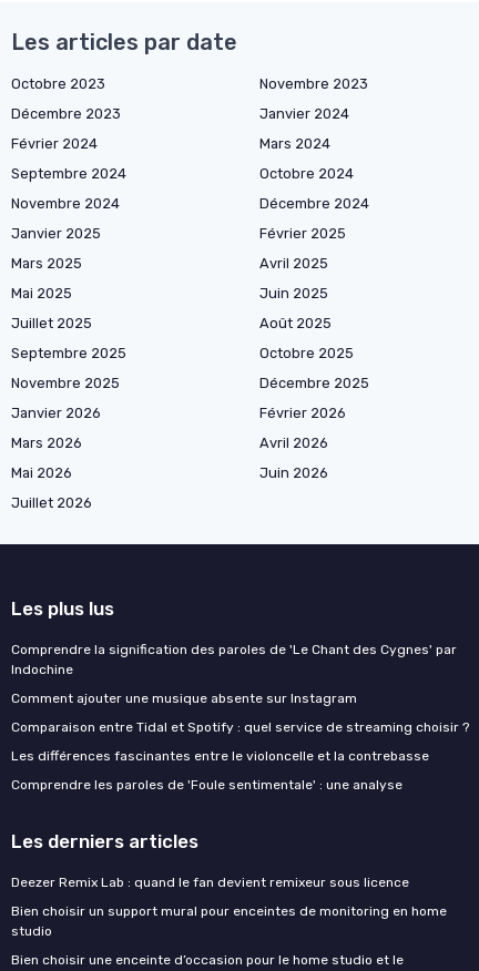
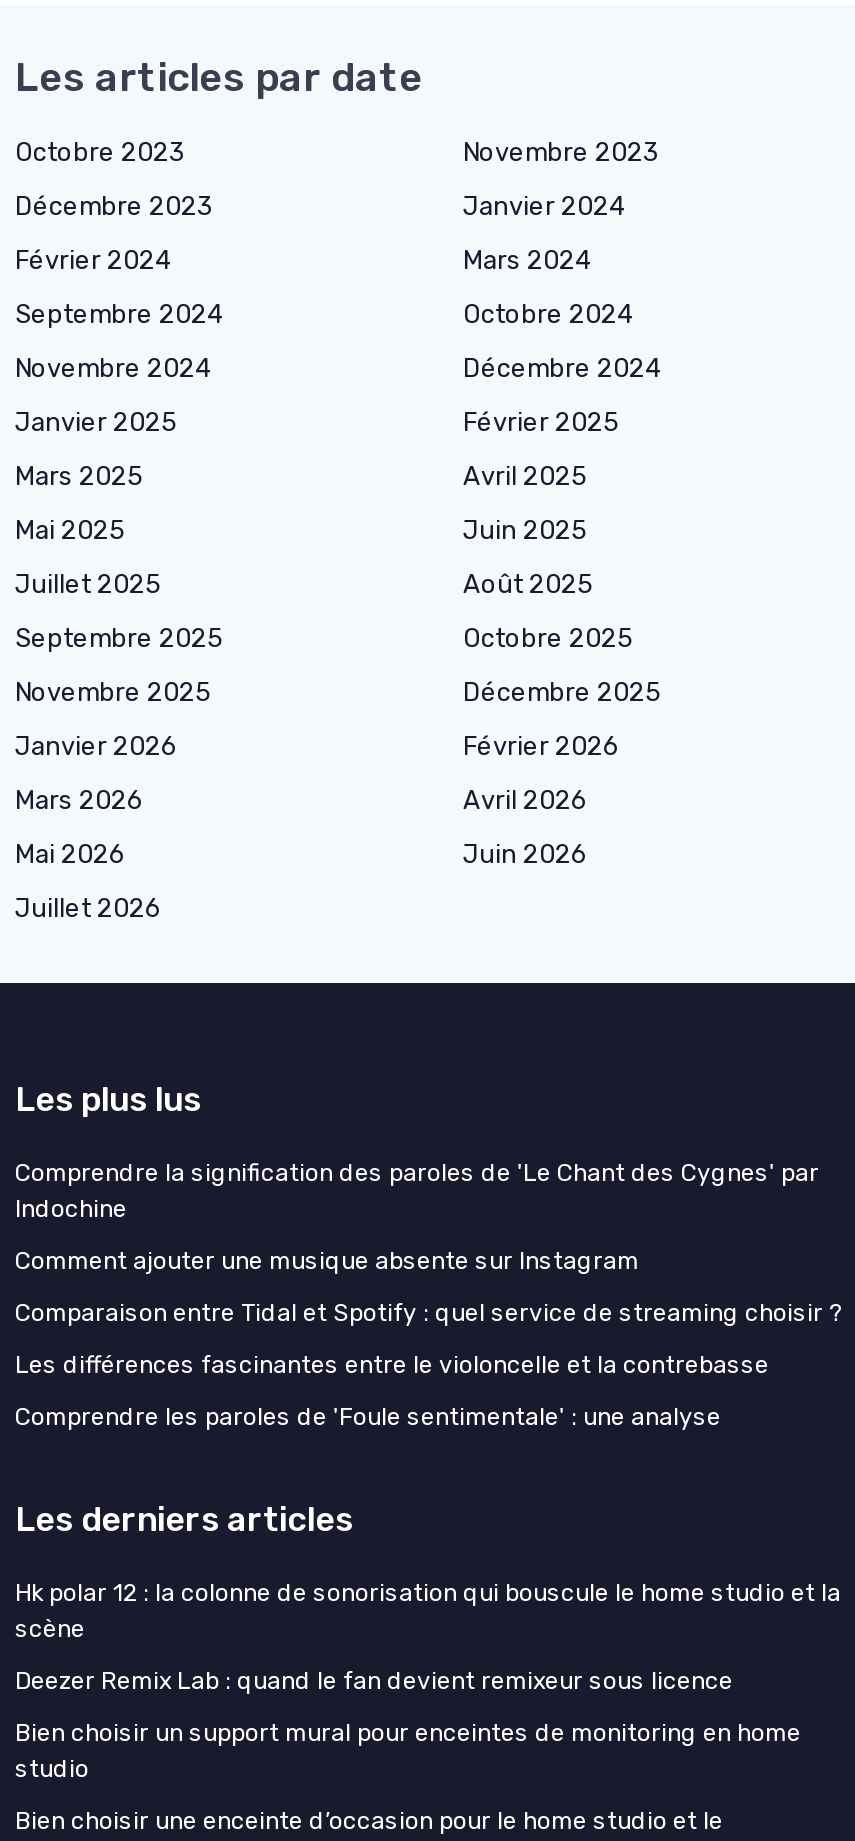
none -> [15,1580,841,1644] Hk polar 12 : la colonne de sonorisation qui bouscule le home studio et la | scène

